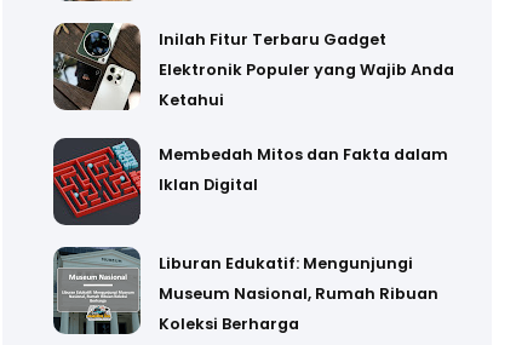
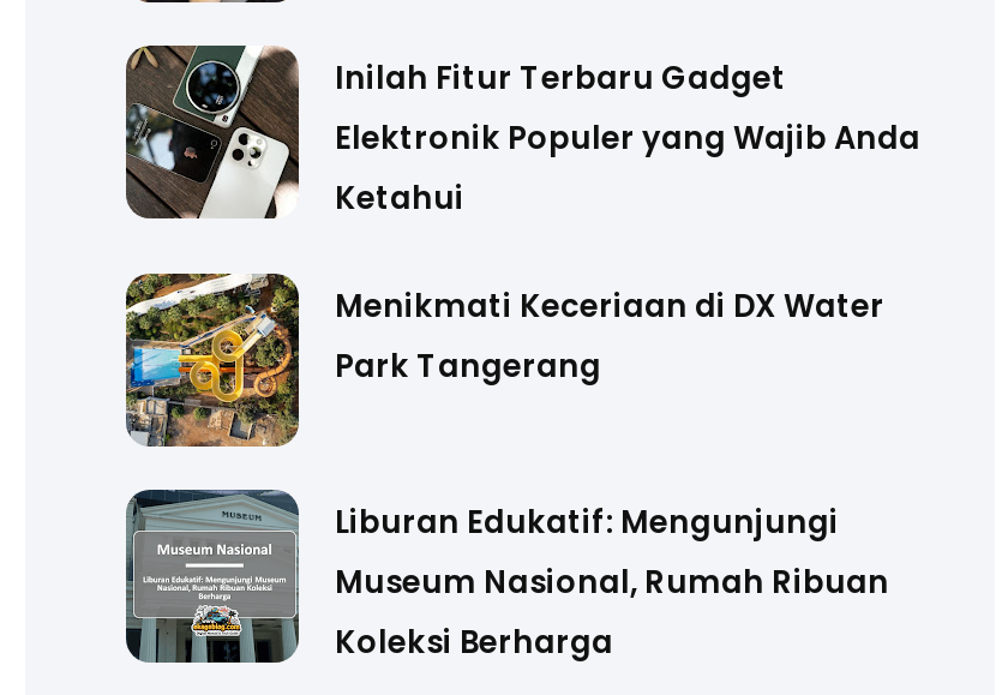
[52,137,448,226] [image] | Membedah Mitos dan Fakta dalam -> [124,271,884,449] [image] | Menikmati Keceriaan di DX Water
[159,174,258,195] Iklan Digital -> [335,345,601,386] Park Tangerang

